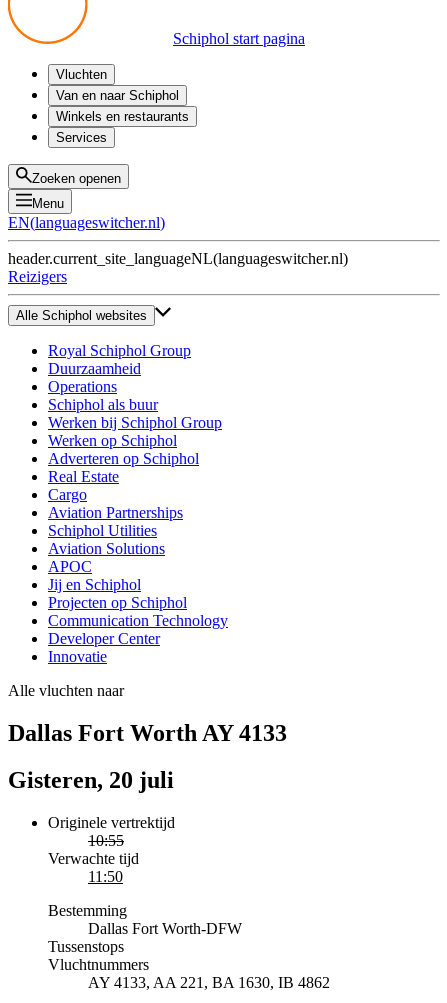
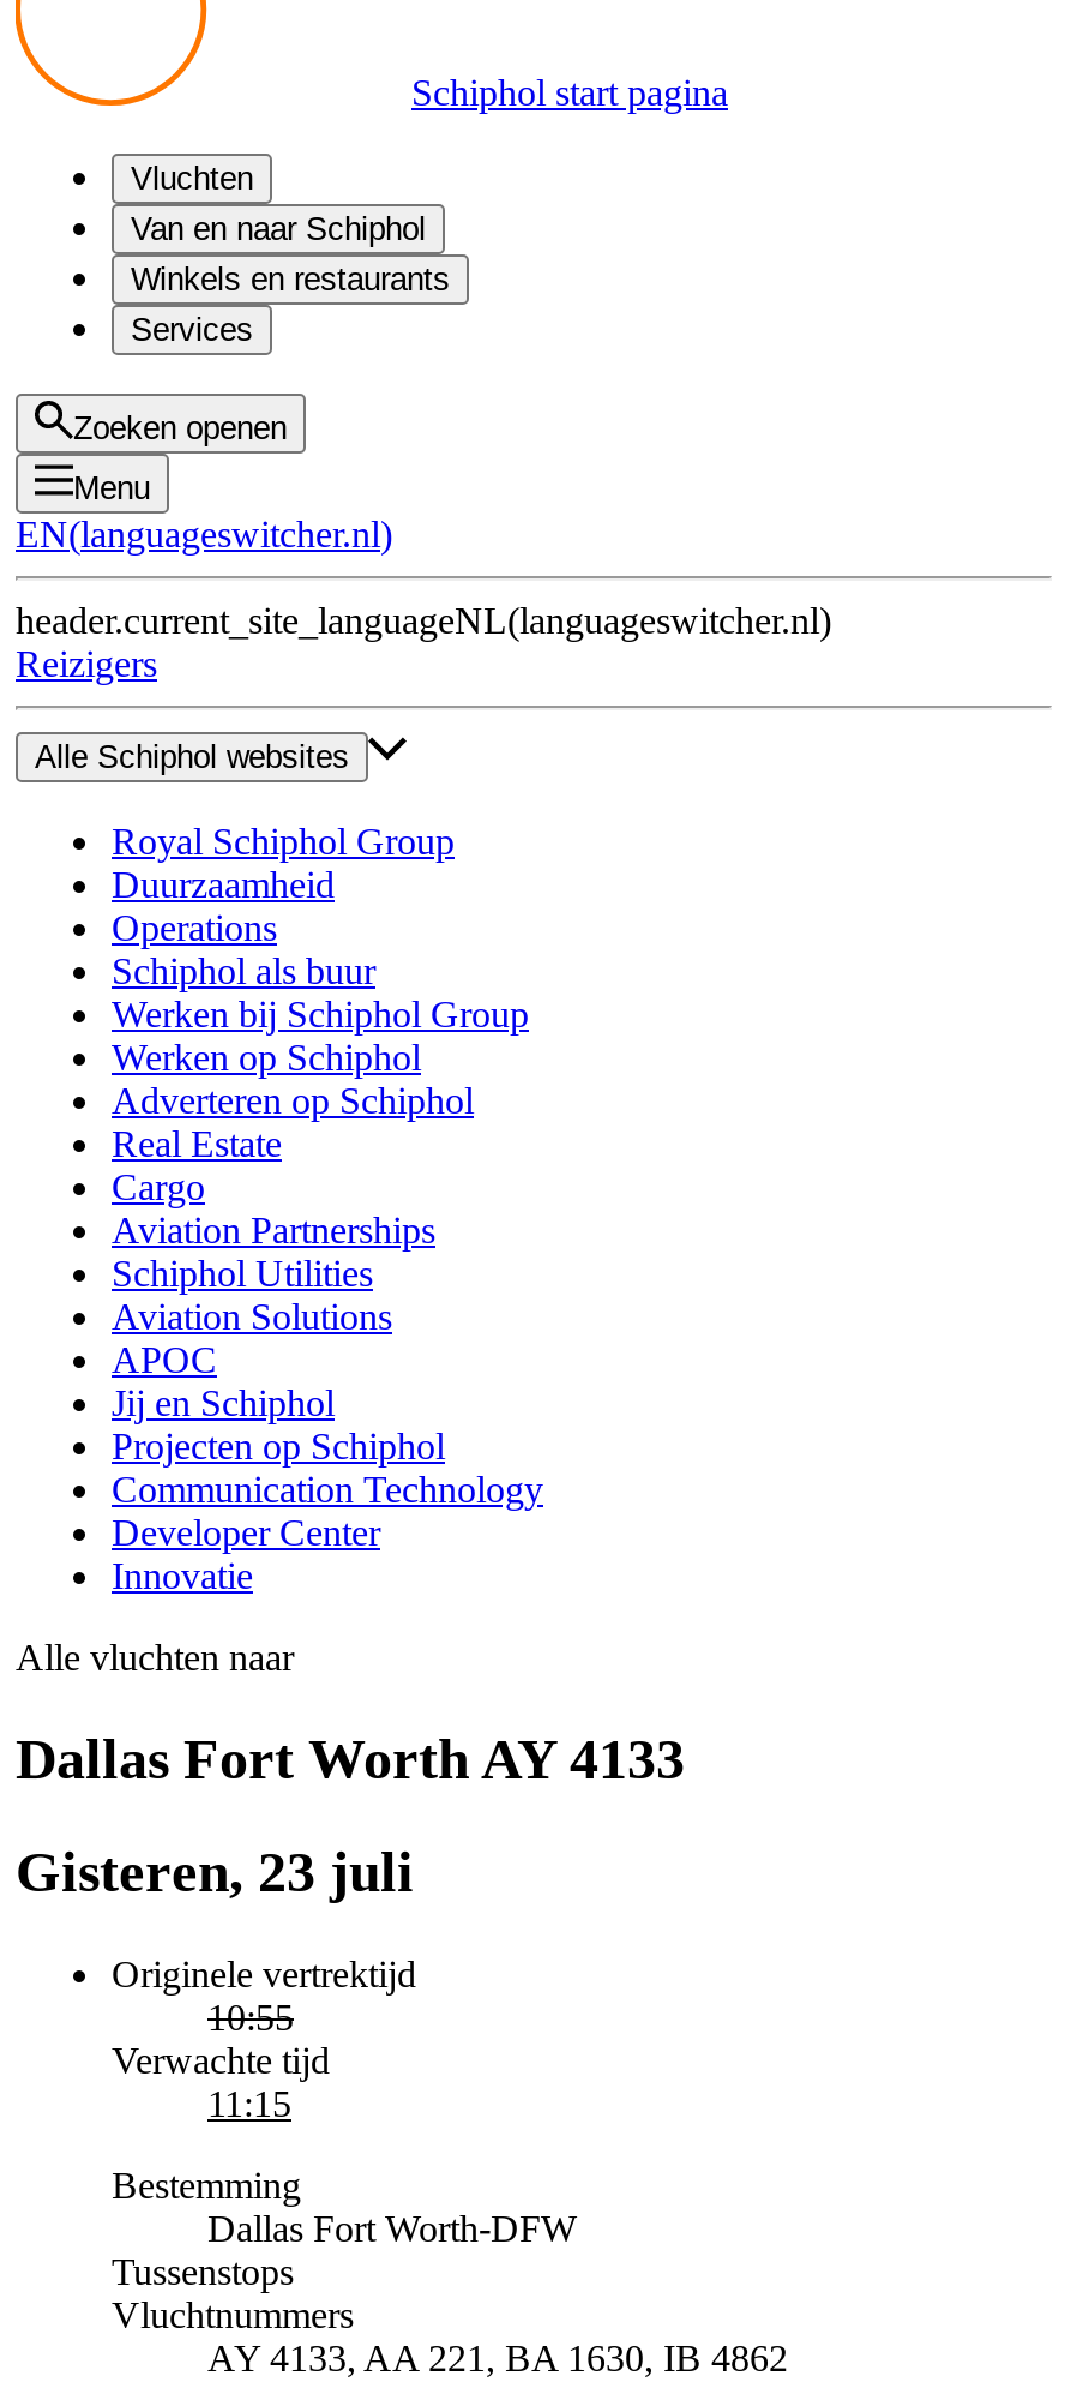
[8,767,174,793] Gisteren, 20 juli -> [16,1840,414,1903] Gisteren, 23 juli
[88,868,123,885] 11:50 -> [207,2082,291,2123] 11:15

